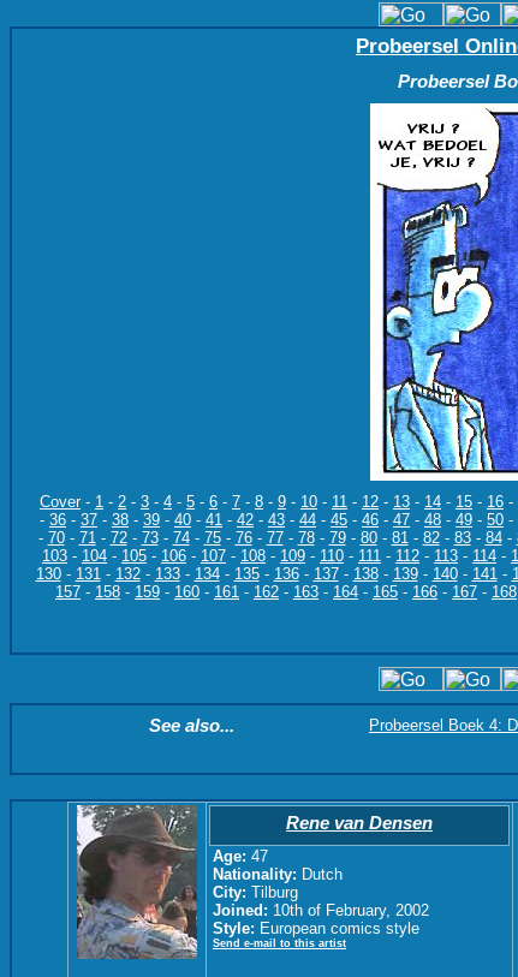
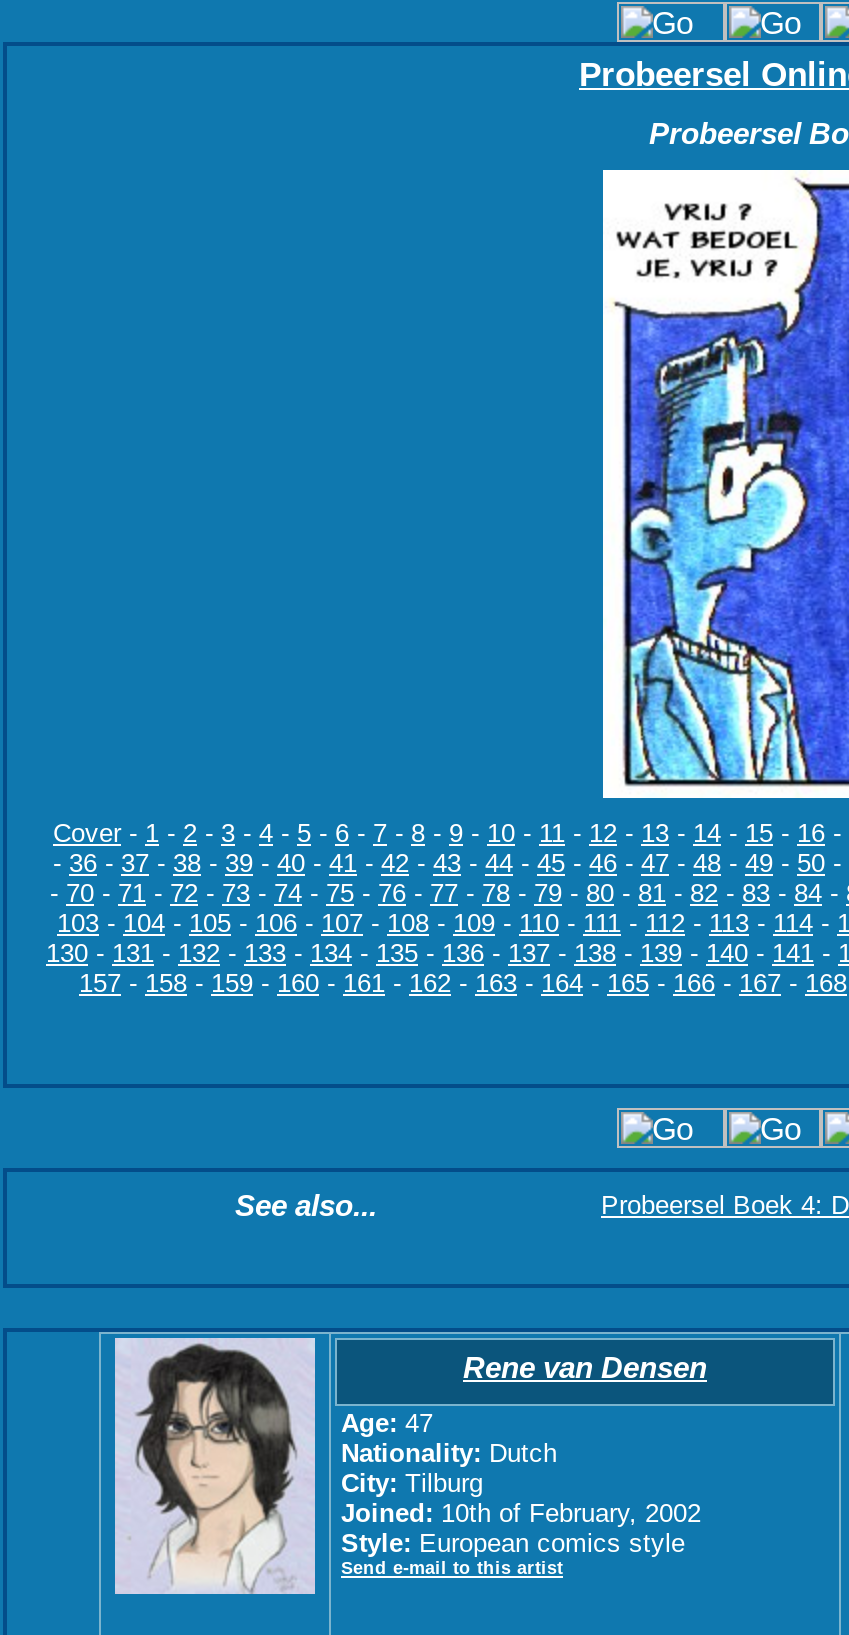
[76,804,198,960] [image] -> [113,1336,317,1596] [image]

